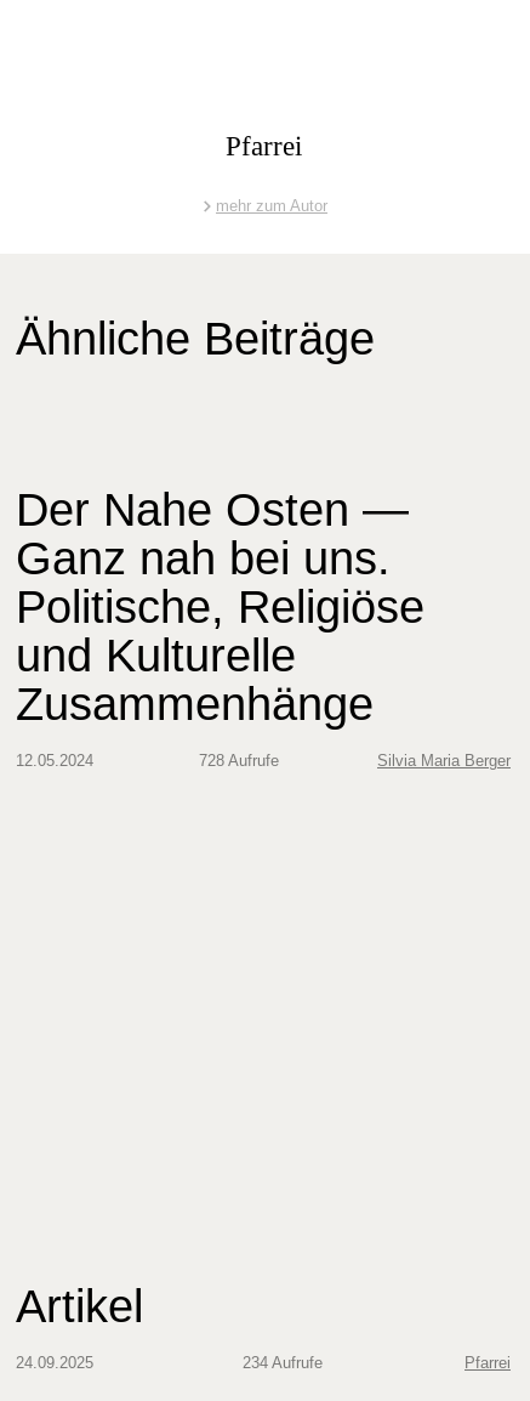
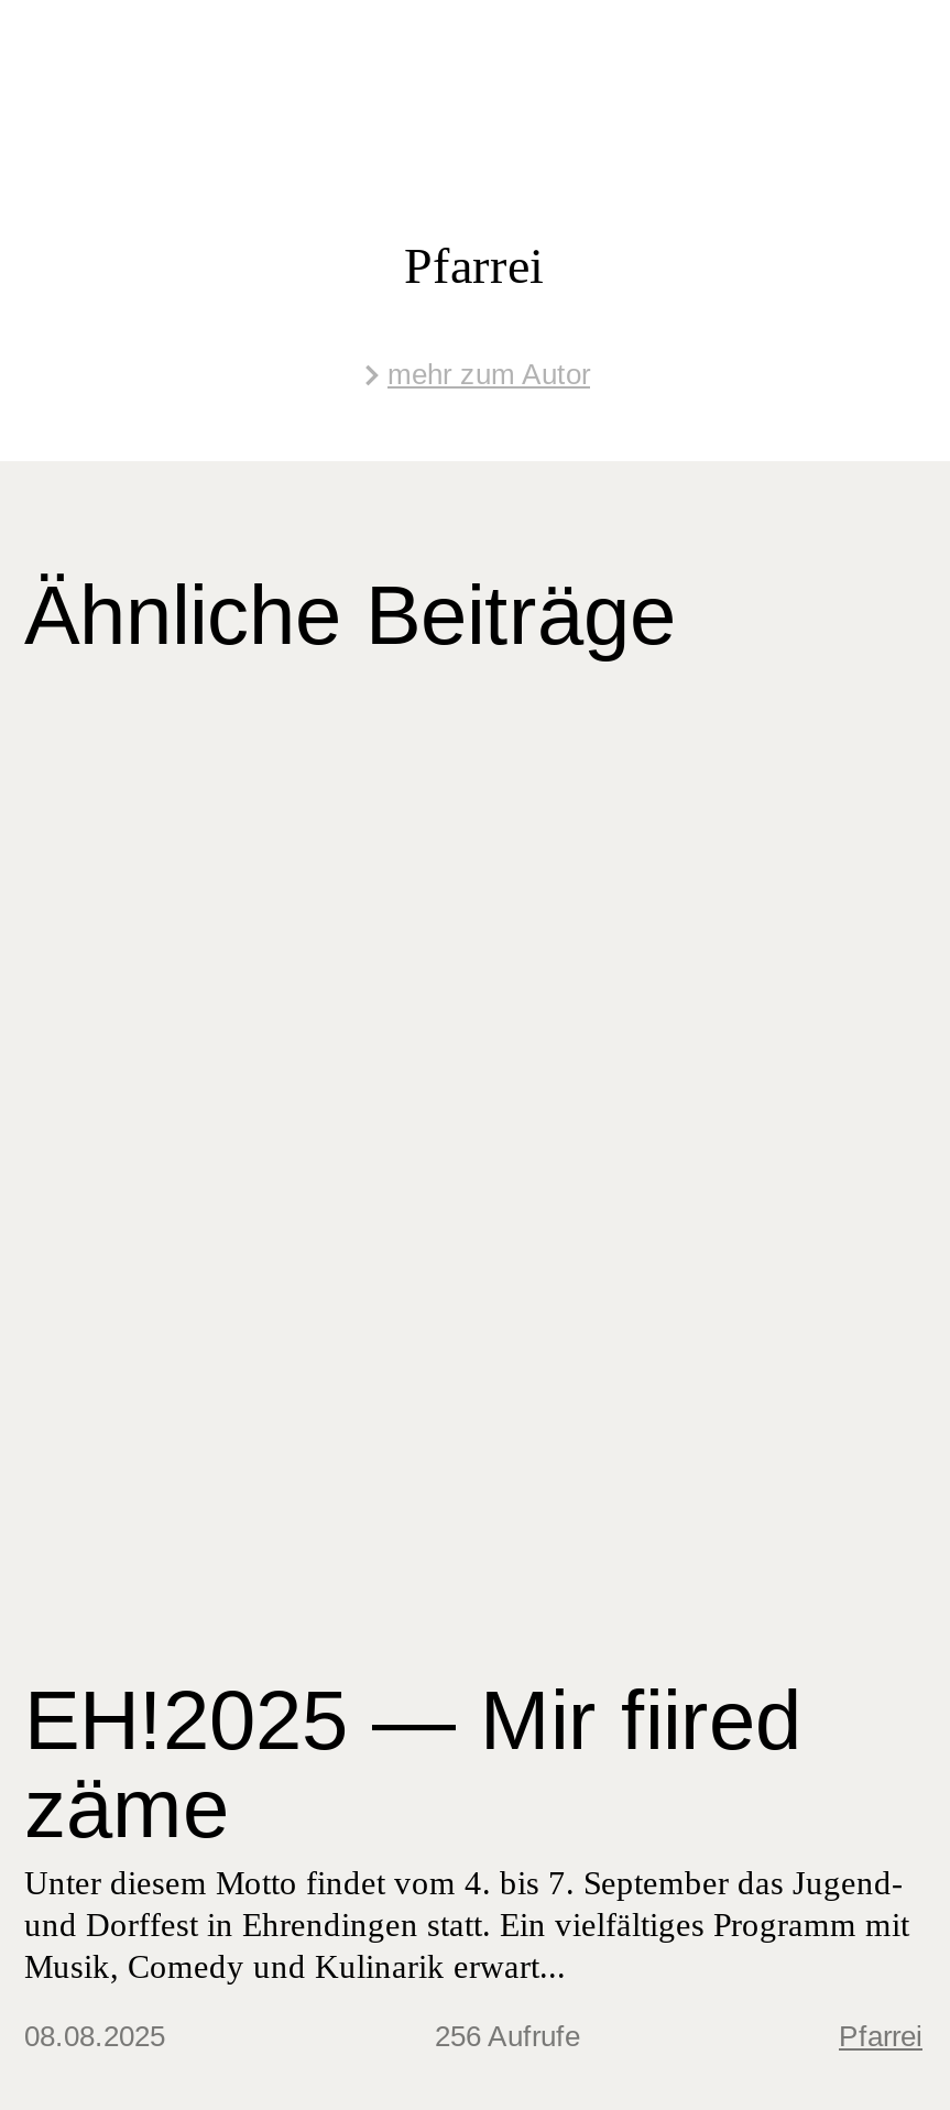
[16,485,511,770] Der Nahe Osten — | Ganz nah bei uns. | Politische, Religiöse | und Kulturelle | Zusammenhänge | 12.05.2024 | 728 Aufrufe | Silvia Maria Berger -> [24,1674,909,1984] EH!2025 — Mir fiired | zäme | Unter diesem Motto findet vom 4. bis 7. September das Jugend- | und Dorffest in Ehrendingen statt. Ein vielfältiges Programm mit | Musik, Comedy und Kulinarik erwart...
[16,1281,322,1372] Artikel | 24.09.2025 | 234 Aufrufe -> [24,2020,580,2053] 08.08.2025 | 256 Aufrufe

